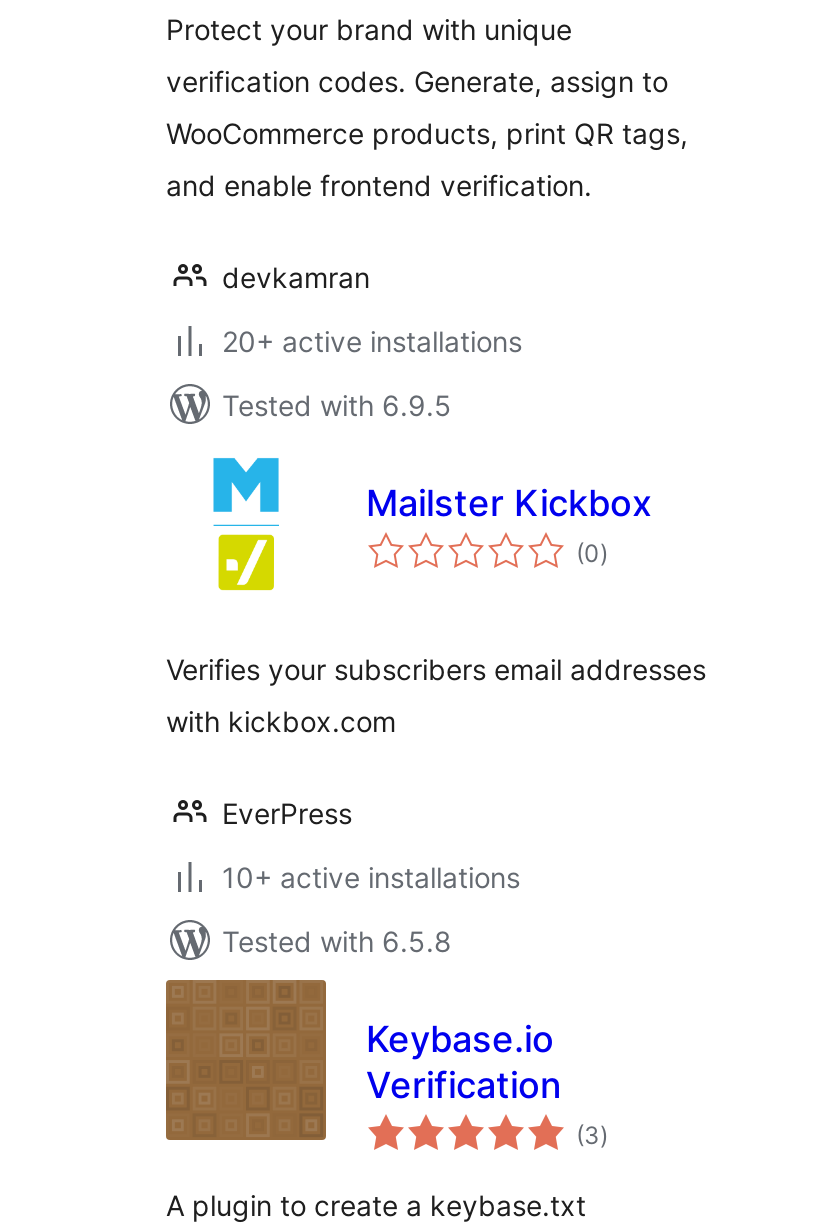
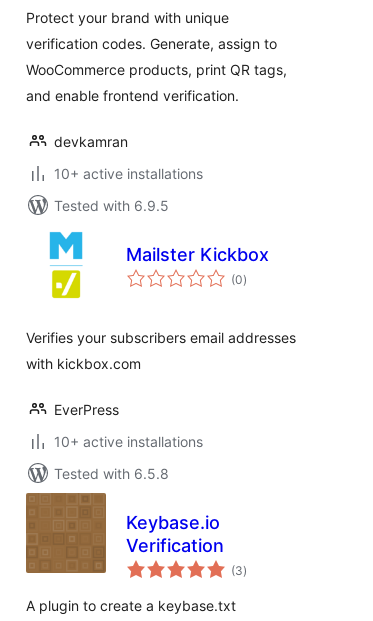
[222,324,522,358] 20+ active installations -> [54,165,203,182] 10+ active installations

